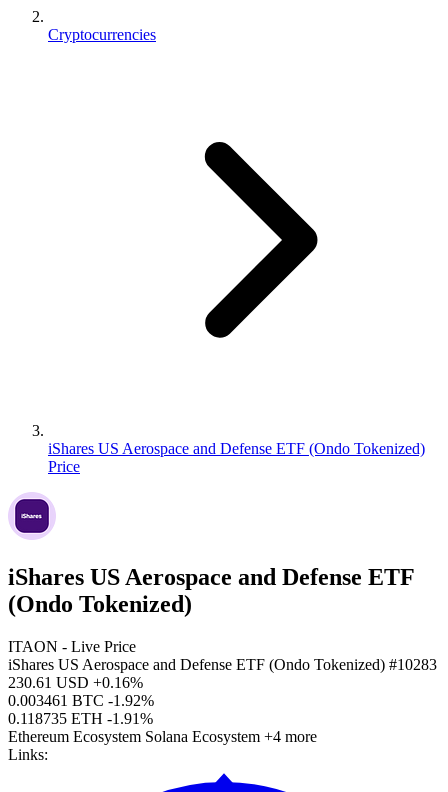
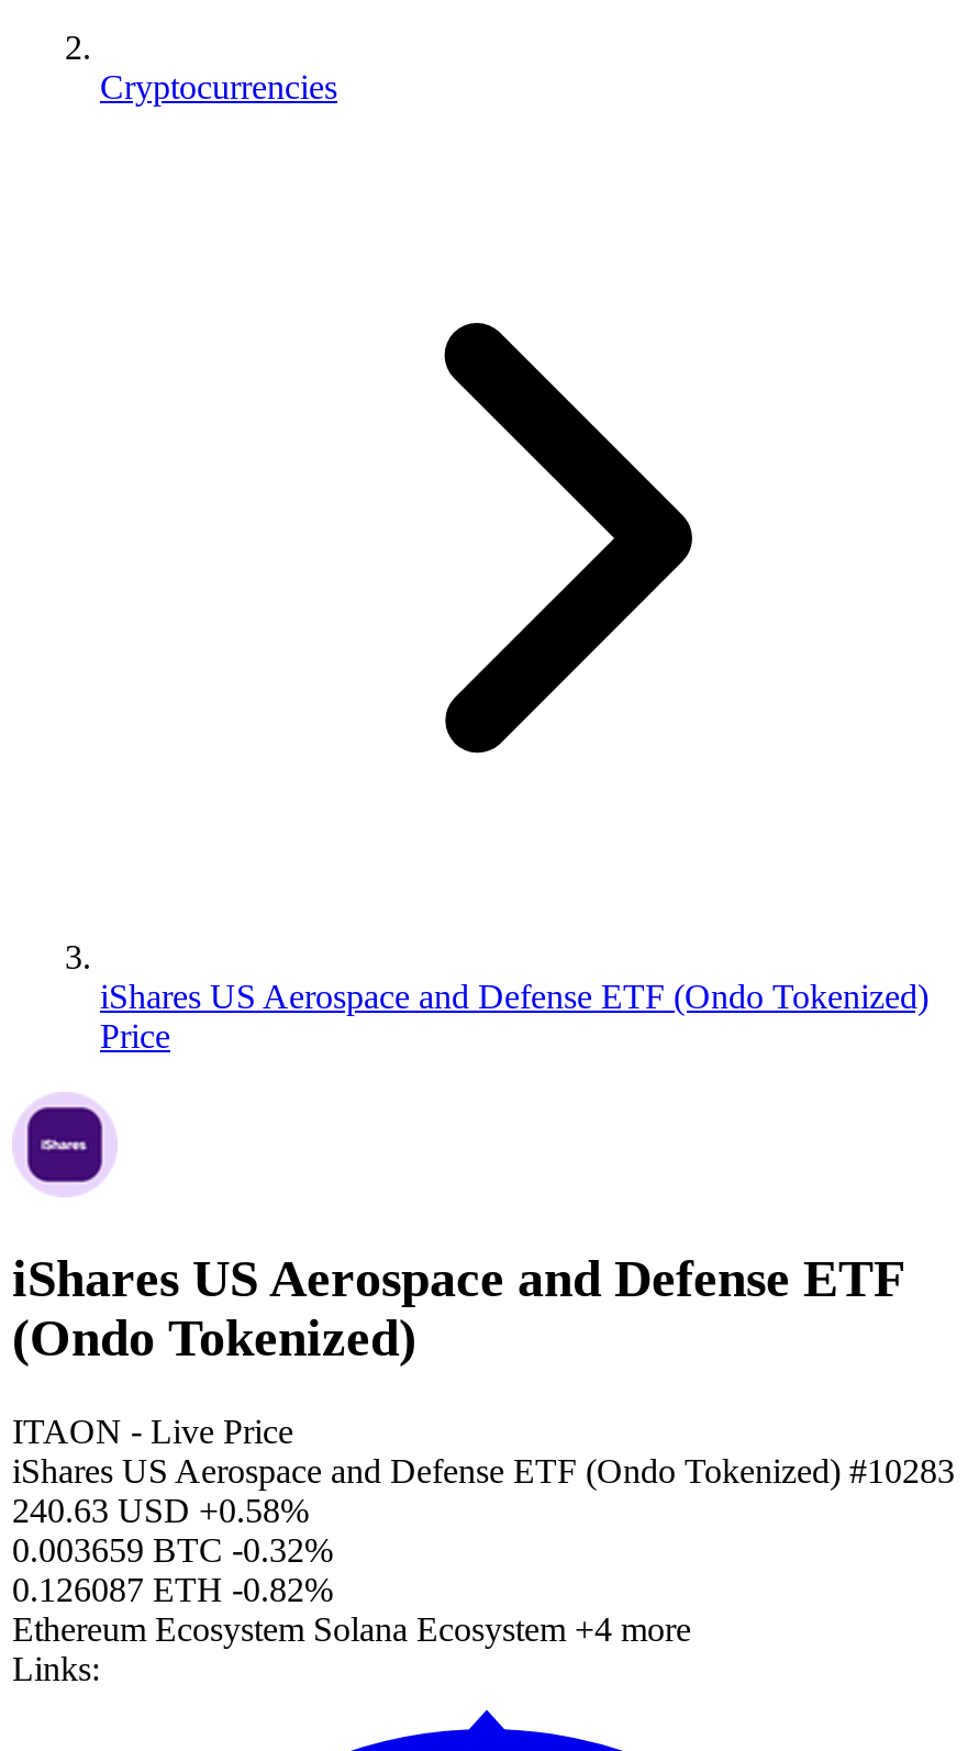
[8,674,143,691] 230.61 USD +0.16% -> [12,1491,309,1529] 240.63 USD +0.58%
[8,692,154,709] 0.003461 BTC -1.92% -> [12,1531,333,1568] 0.003659 BTC -0.32%
[8,710,153,727] 0.118735 ETH -1.91% -> [12,1570,333,1608] 0.126087 ETH -0.82%

